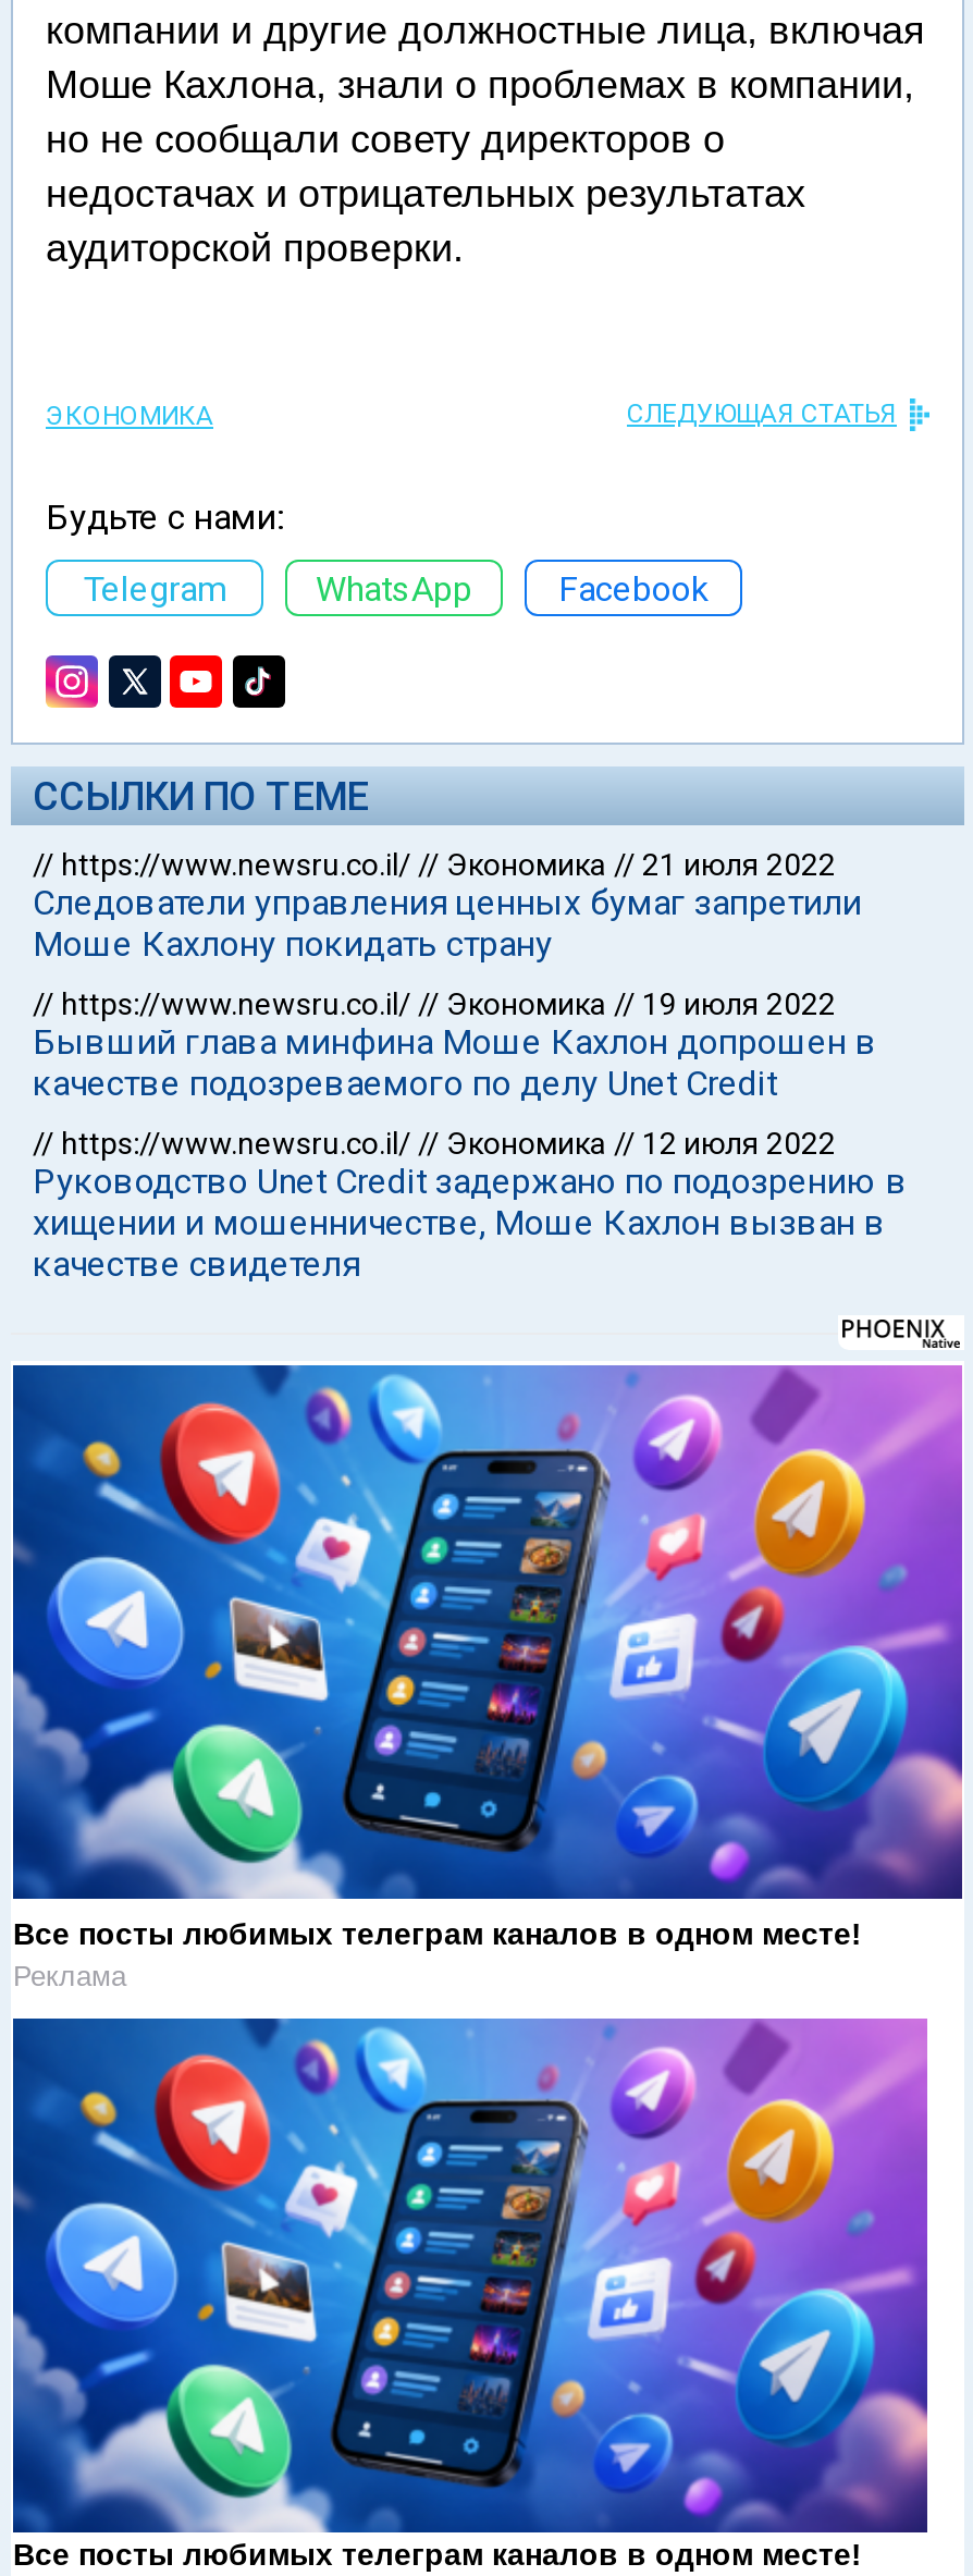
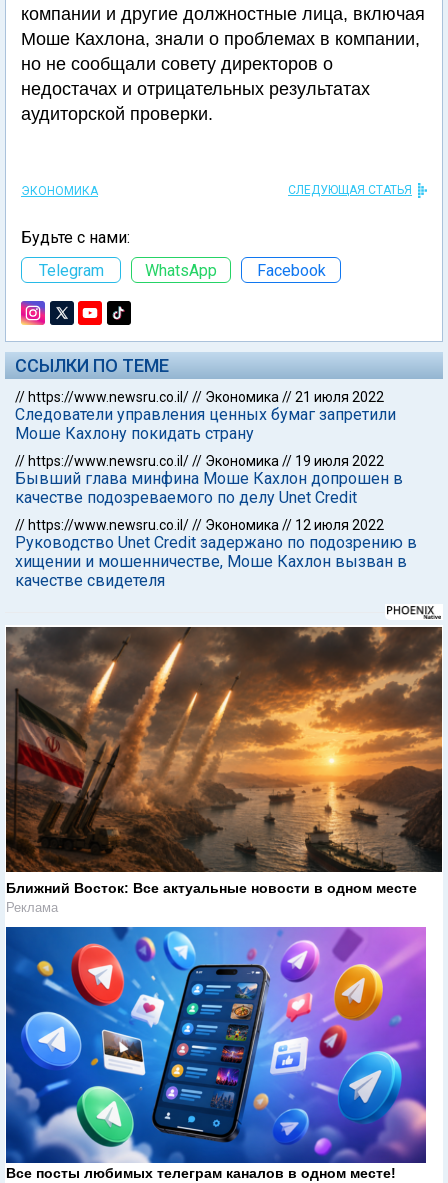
[11,1363,964,1950] [image] | Все посты любимых телеграм каналов в одном месте! -> [5,626,443,896] [image] | Ближний Восток: Все актуальные новости в одном месте

